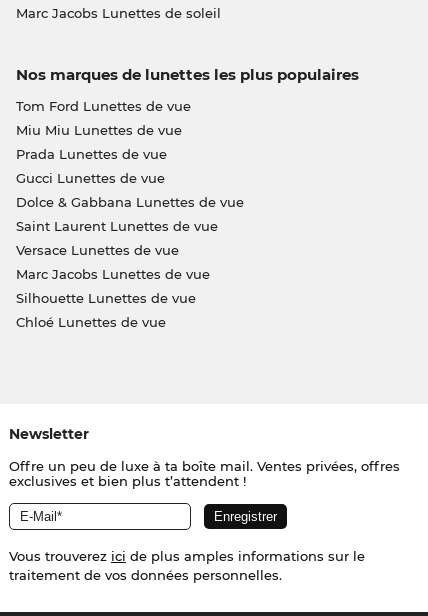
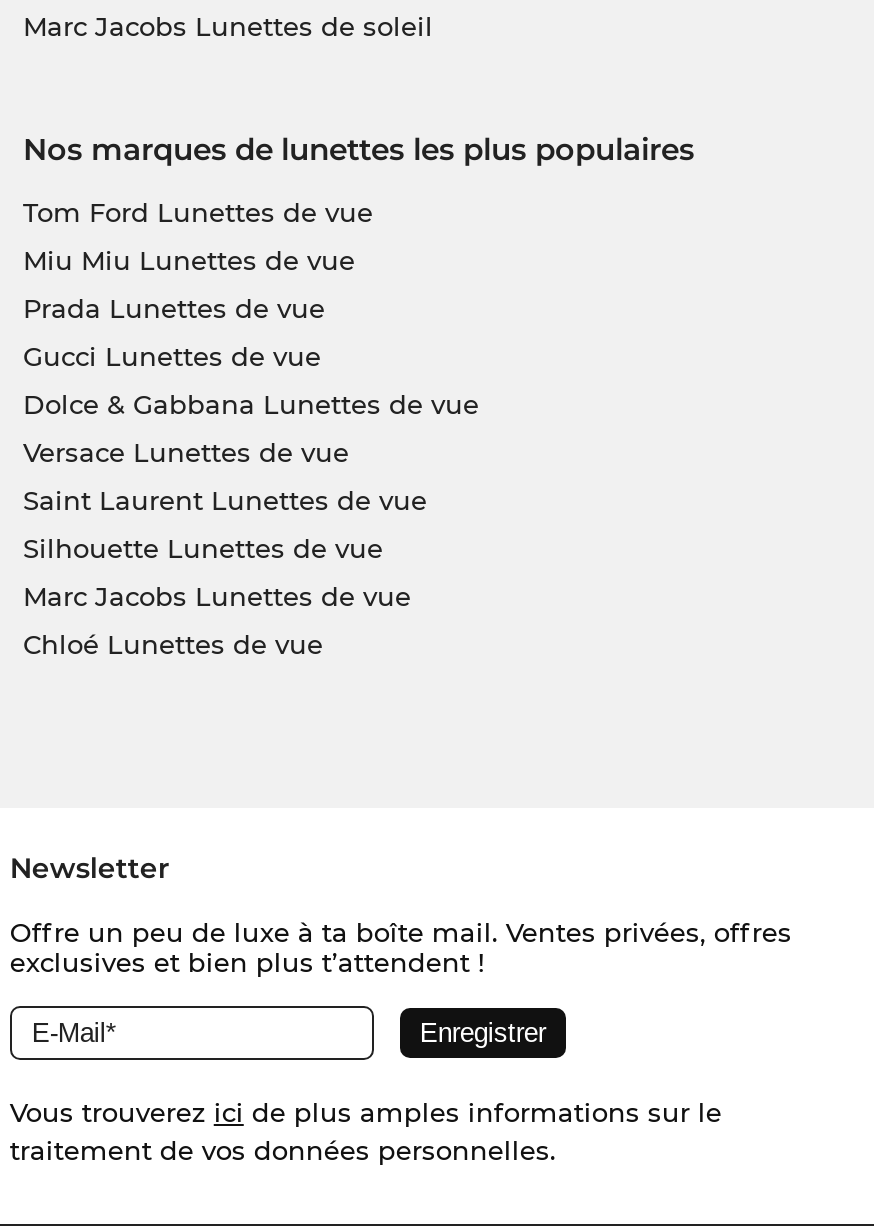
moved [15,217,217,233] -> [23,483,427,515]: Saint Laurent Lunettes de vue
moved [15,241,178,257] -> [23,435,349,467]: Versace Lunettes de vue
moved [15,265,209,281] -> [23,579,411,611]: Marc Jacobs Lunettes de vue
moved [15,289,195,305] -> [23,531,383,563]: Silhouette Lunettes de vue

